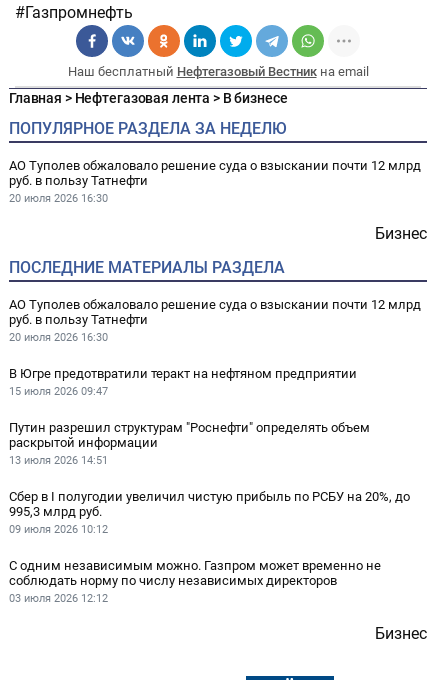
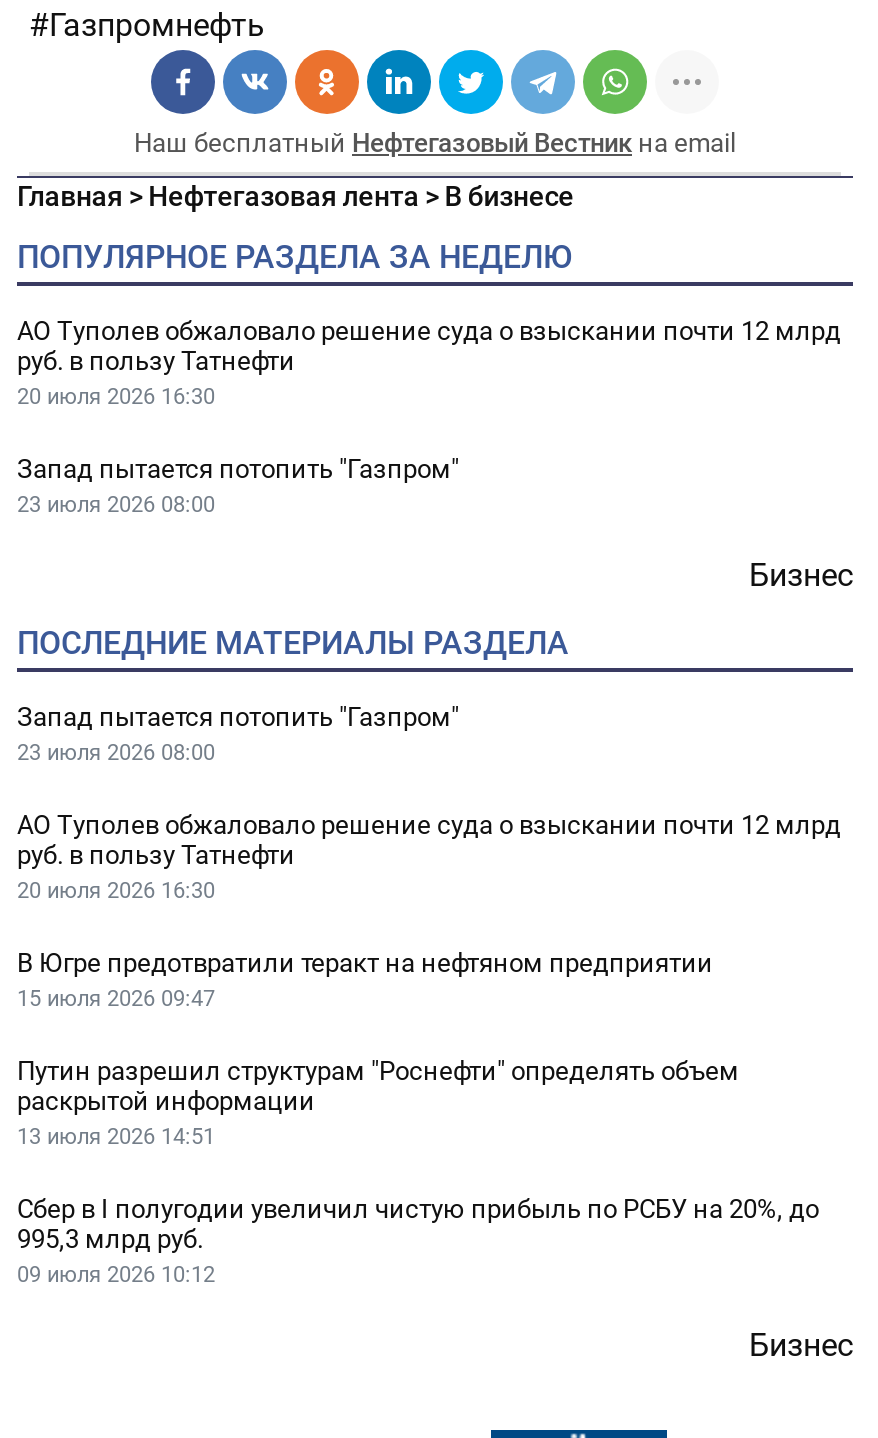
none -> [17,455,459,519] Запад пытается потопить "Газпром" | 23 июля 2026 08:00
none -> [17,703,459,767] Запад пытается потопить "Газпром" | 23 июля 2026 08:00
moved [9,297,421,536] -> [17,811,841,1289]: АО Туполев обжаловало решение суда о взыскании почти 12 млрд | руб. в пользу Татнефти | 20 июля 2026 16:30 | ... | 995,3 млрд руб. | 09 июля 2026 10:12
[9,558,381,605] С одним независимым можно. Газпром может временно не | соблюдать норму по числу независимых директоров | 03 июля 2026 12:12 -> none

